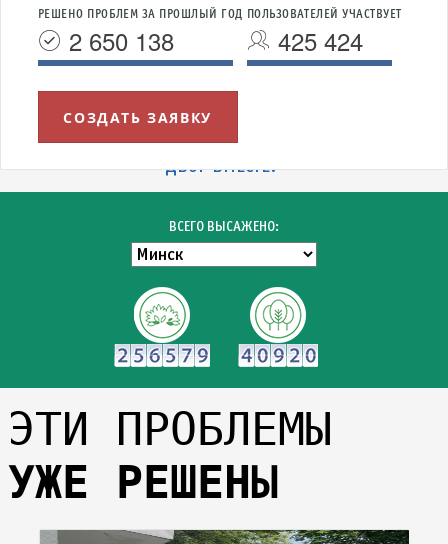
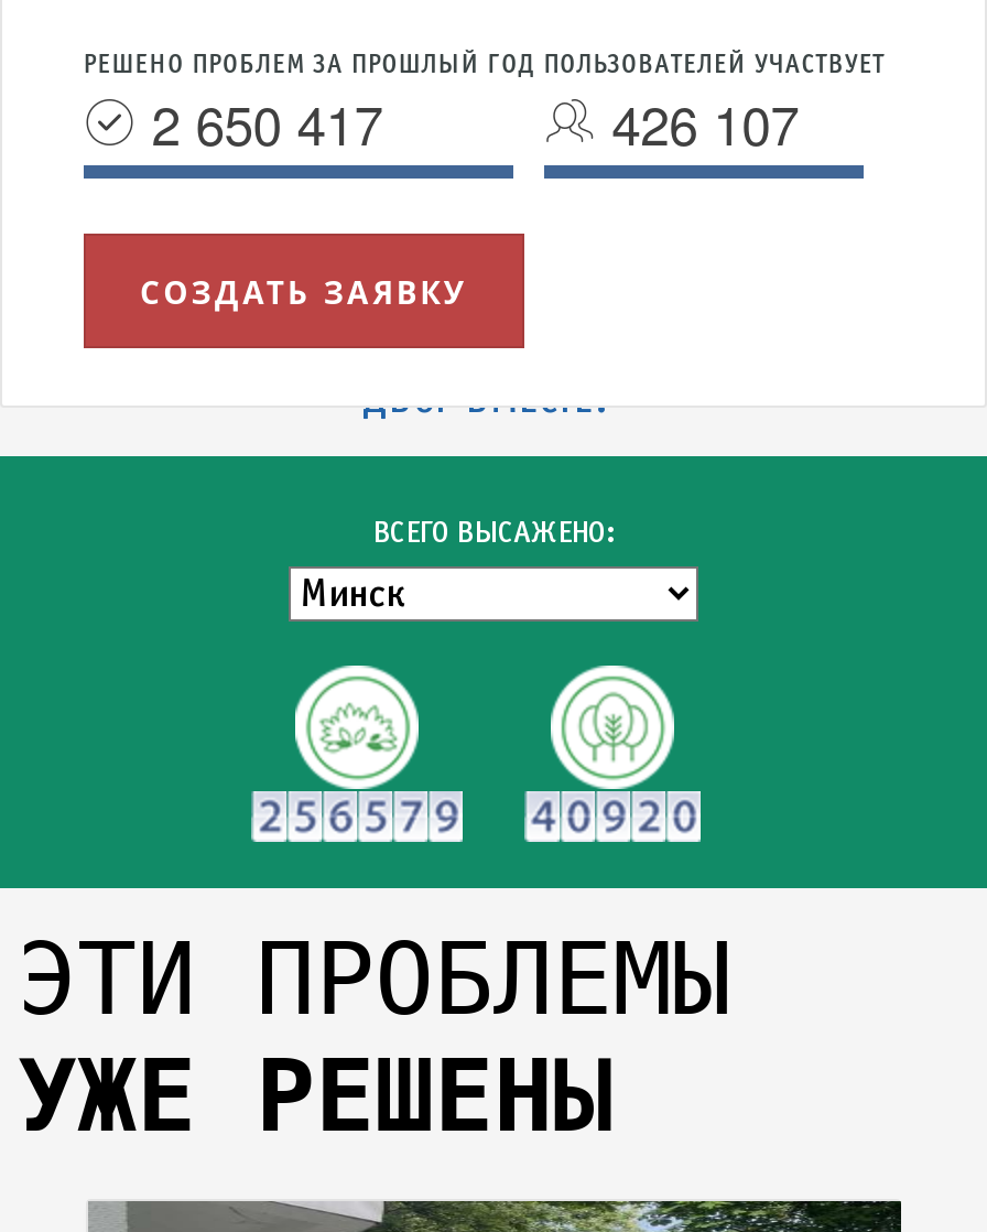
[62,23,174,58] 2 650 138 -> [136,83,383,160] 2 650 417
[271,23,363,58] 425 424 -> [596,83,799,160] 426 107

